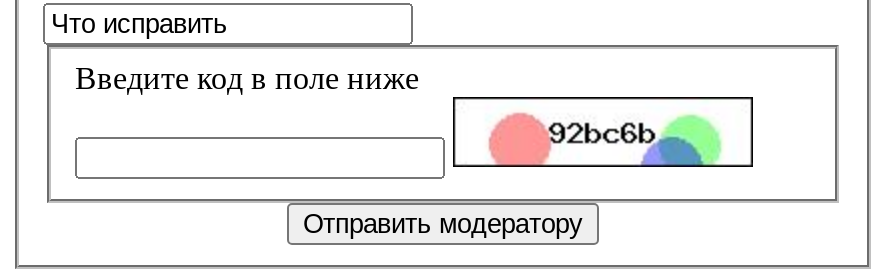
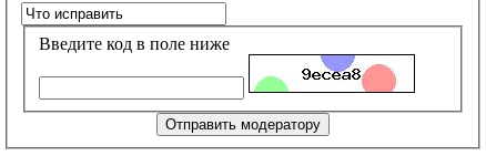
[463,97,723,167] [image] -> [253,54,397,94] [image]

